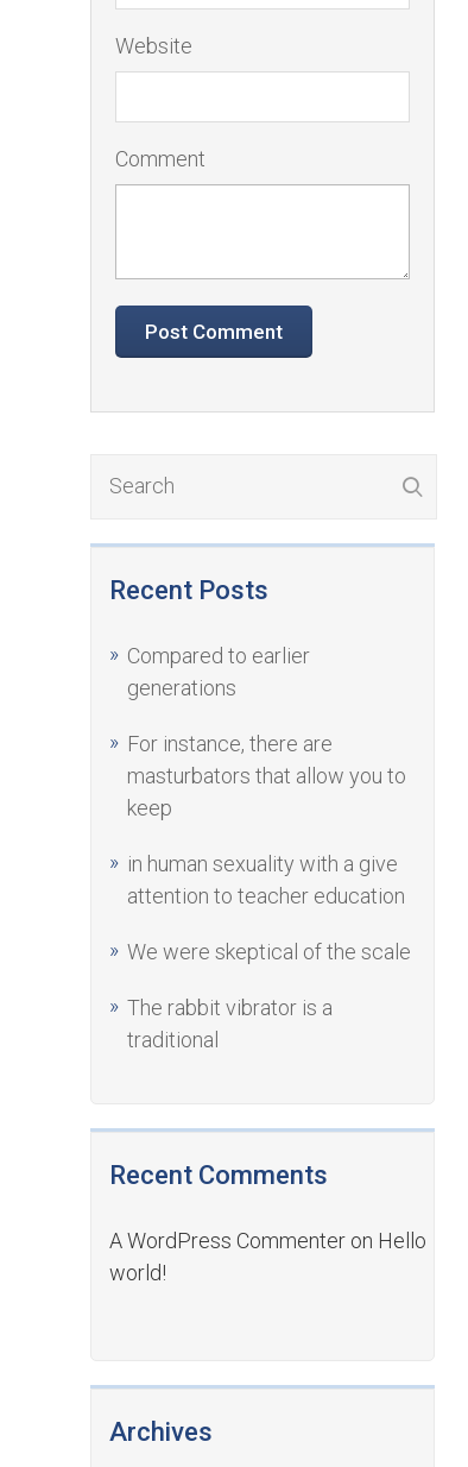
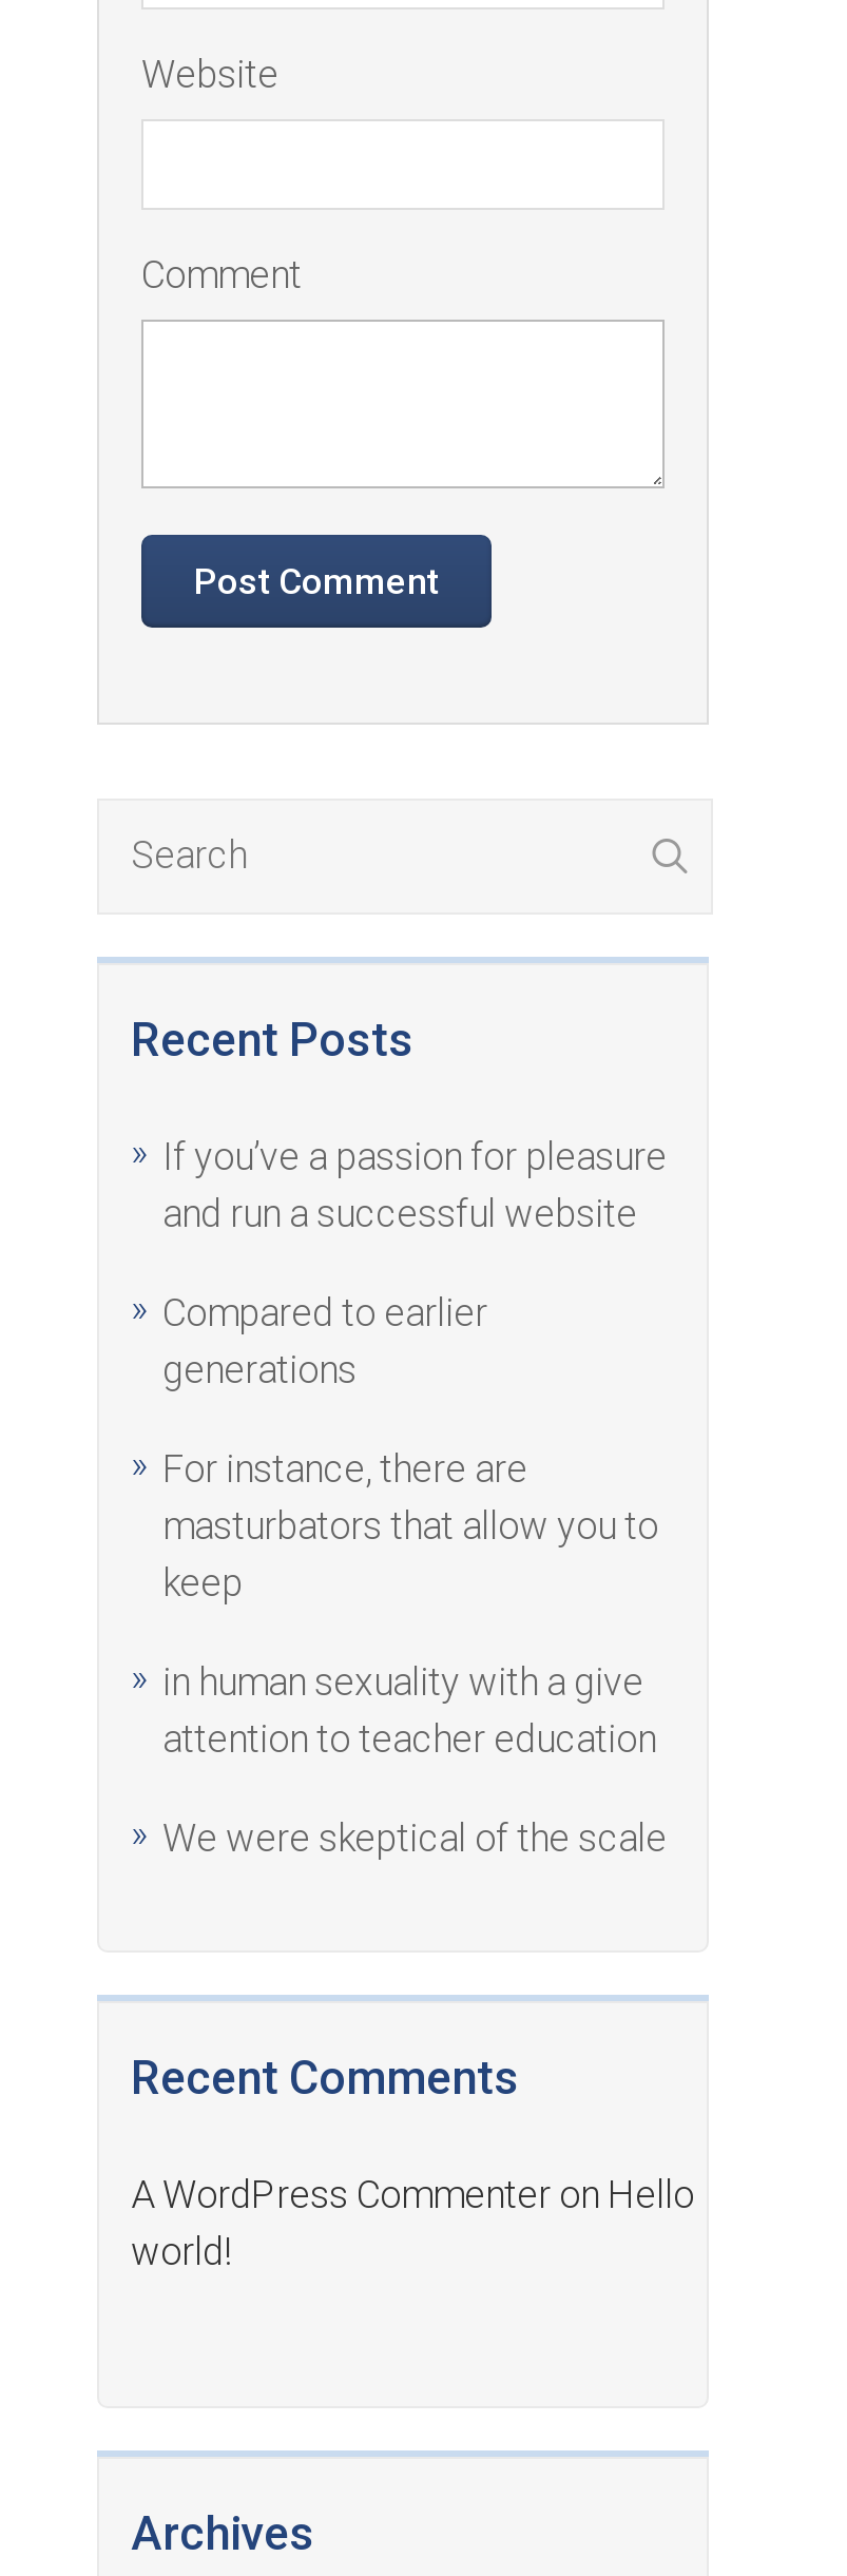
none -> [162,1134,667,1235] If you’ve a passion for pleasure | and run a successful website
moved [127,643,411,964] -> [162,1290,667,1860]: Compared to earlier | generations | For instance, there are | masturbators that allow you to | keep | in human sexuality with a give | attention to teacher education | We were skeptical of the scale
[127,995,333,1052] The rabbit vibrator is a | traditional -> none

